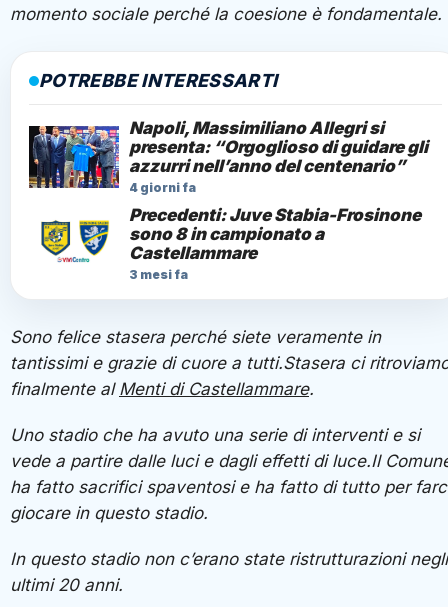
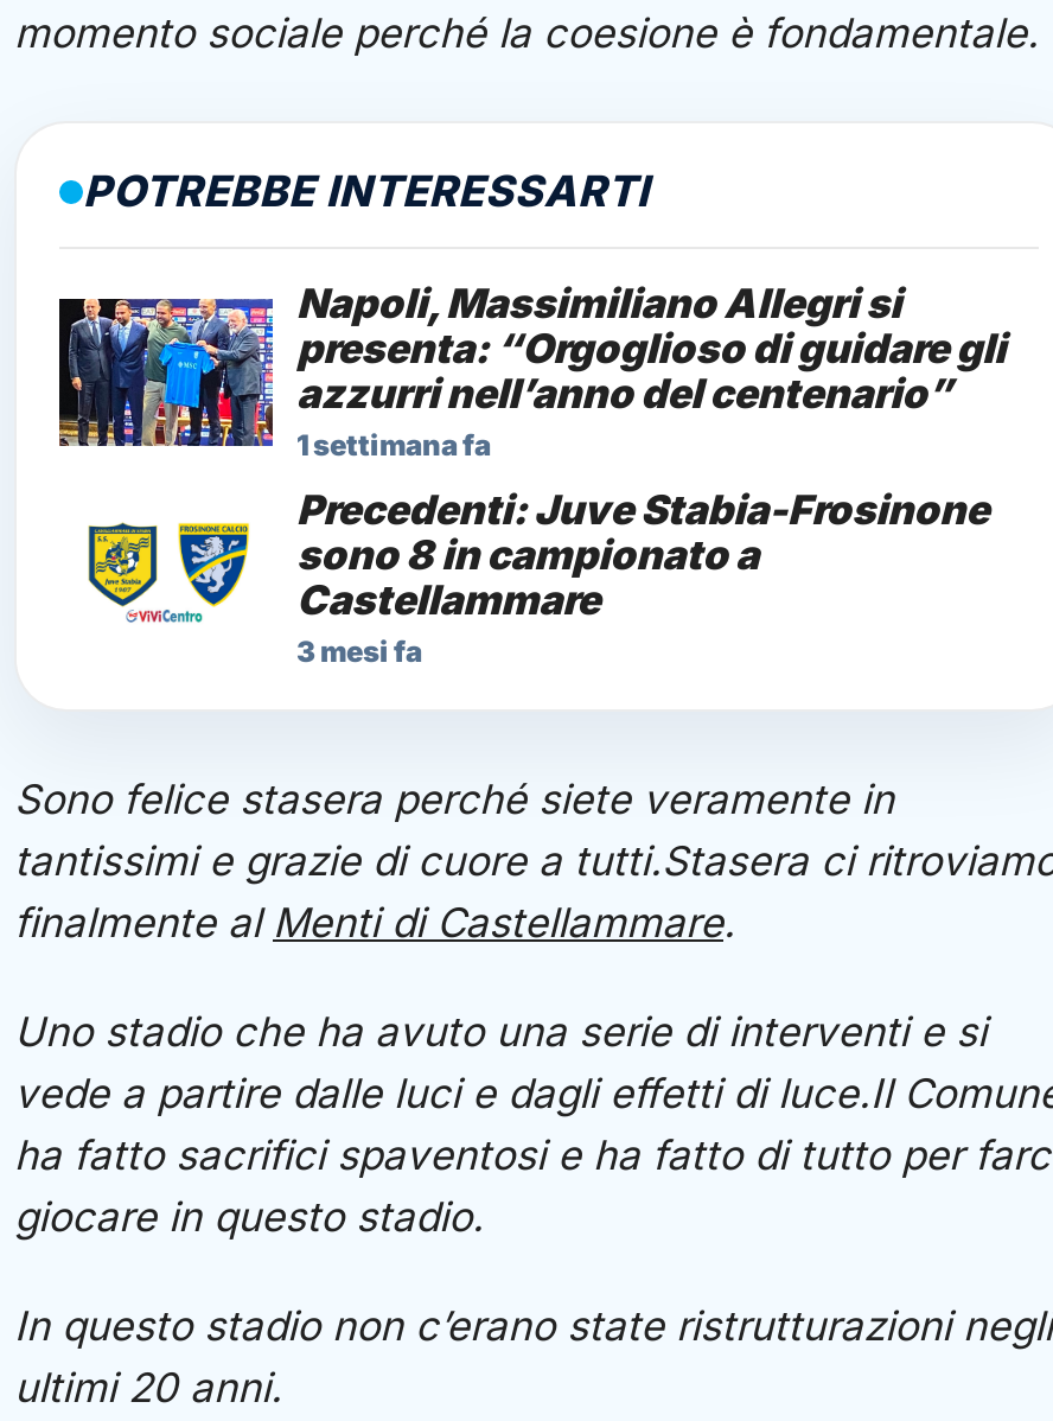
[129,180,196,195] 4 giorni fa -> [296,428,491,464] 1 settimana fa

